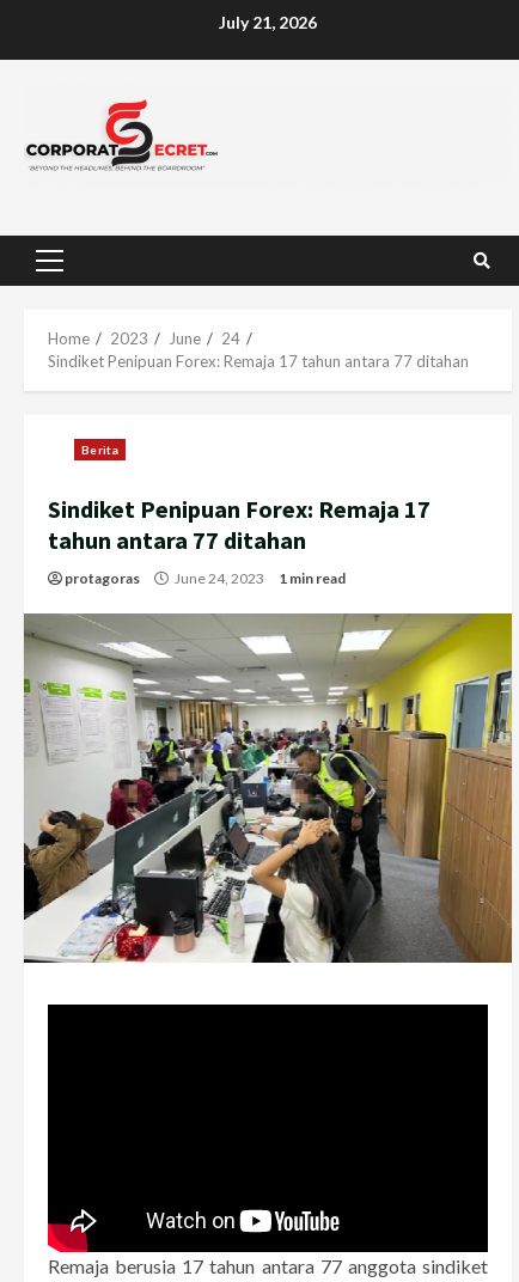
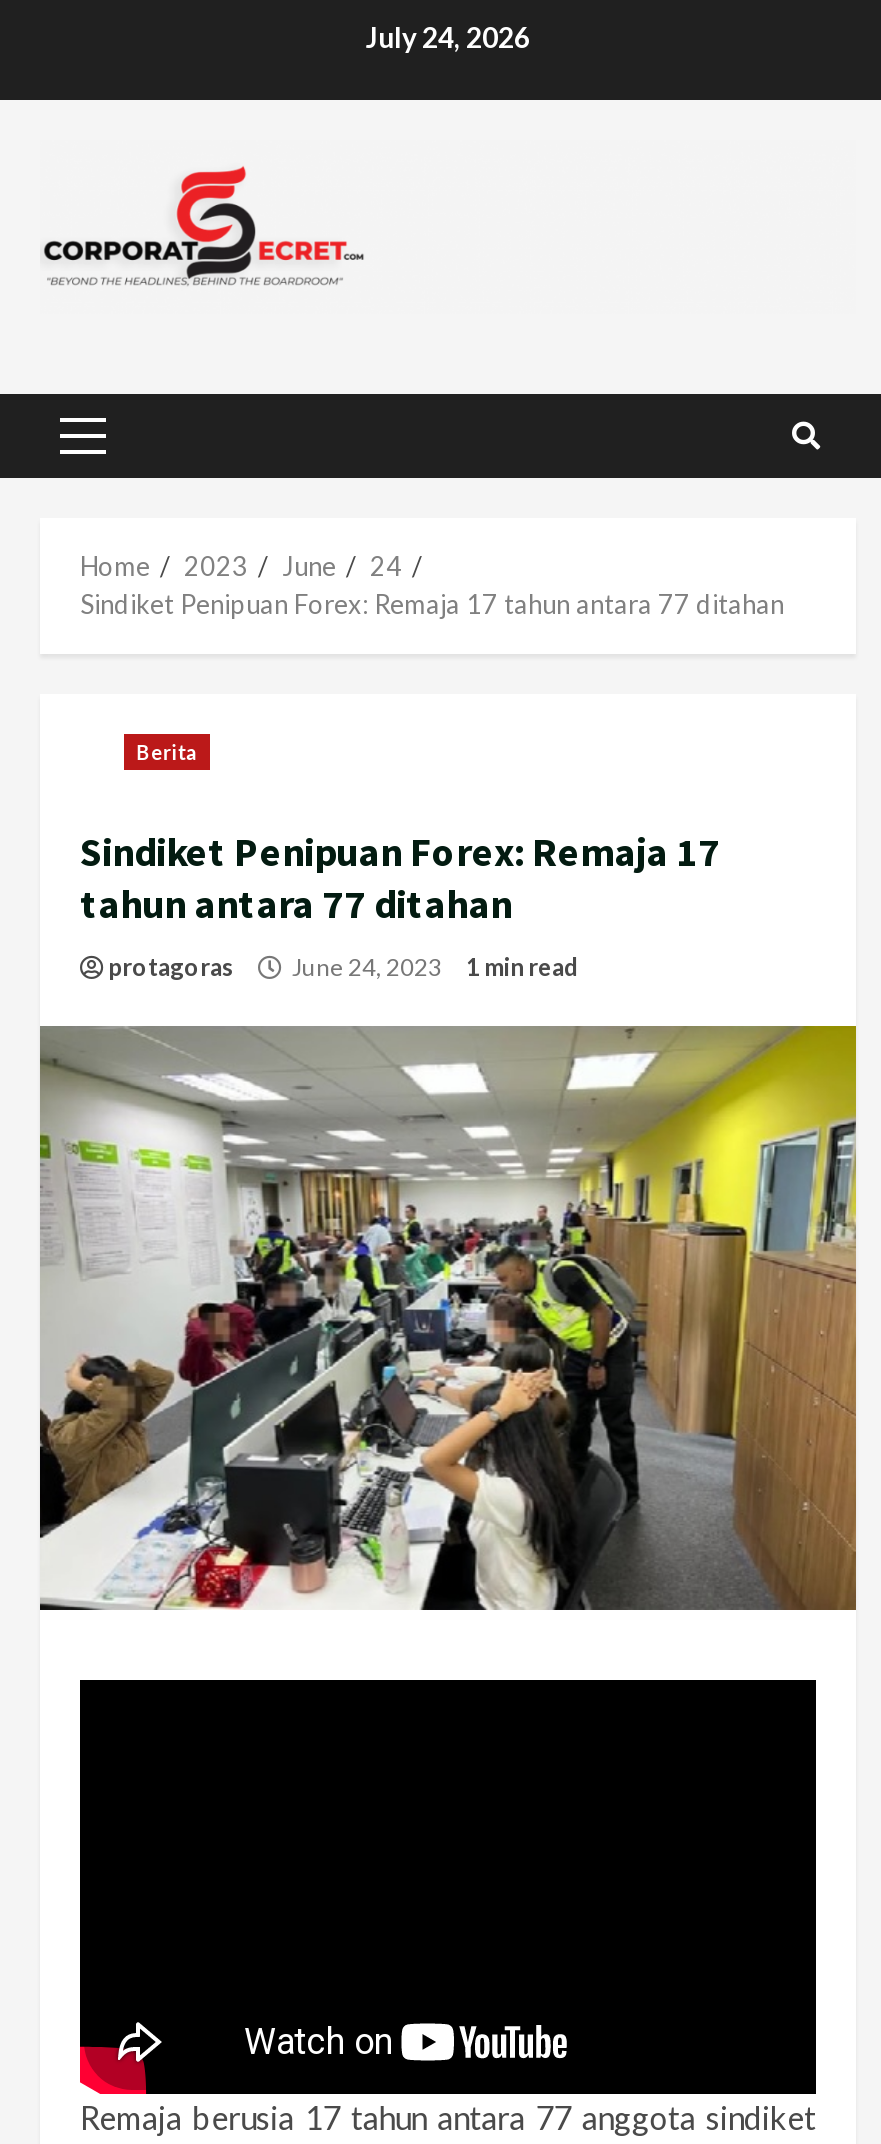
[219,11,317,32] July 21, 2026 -> [366,19,530,53] July 24, 2026

